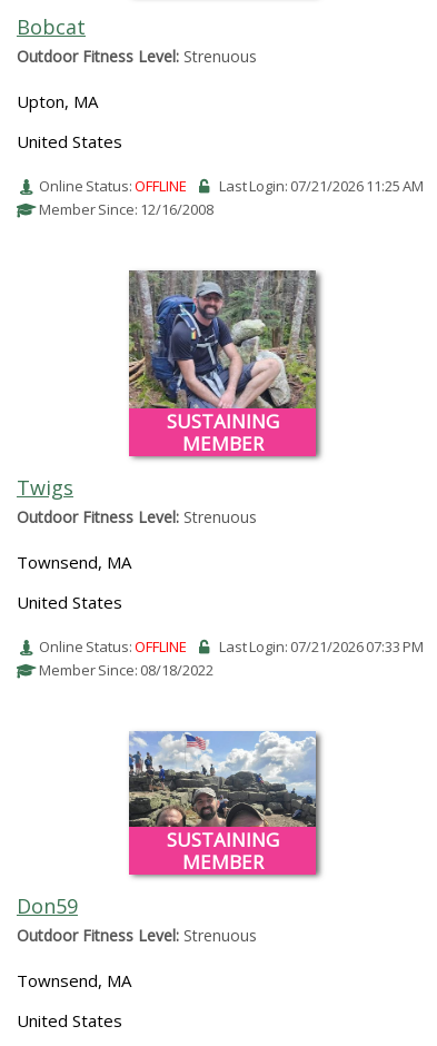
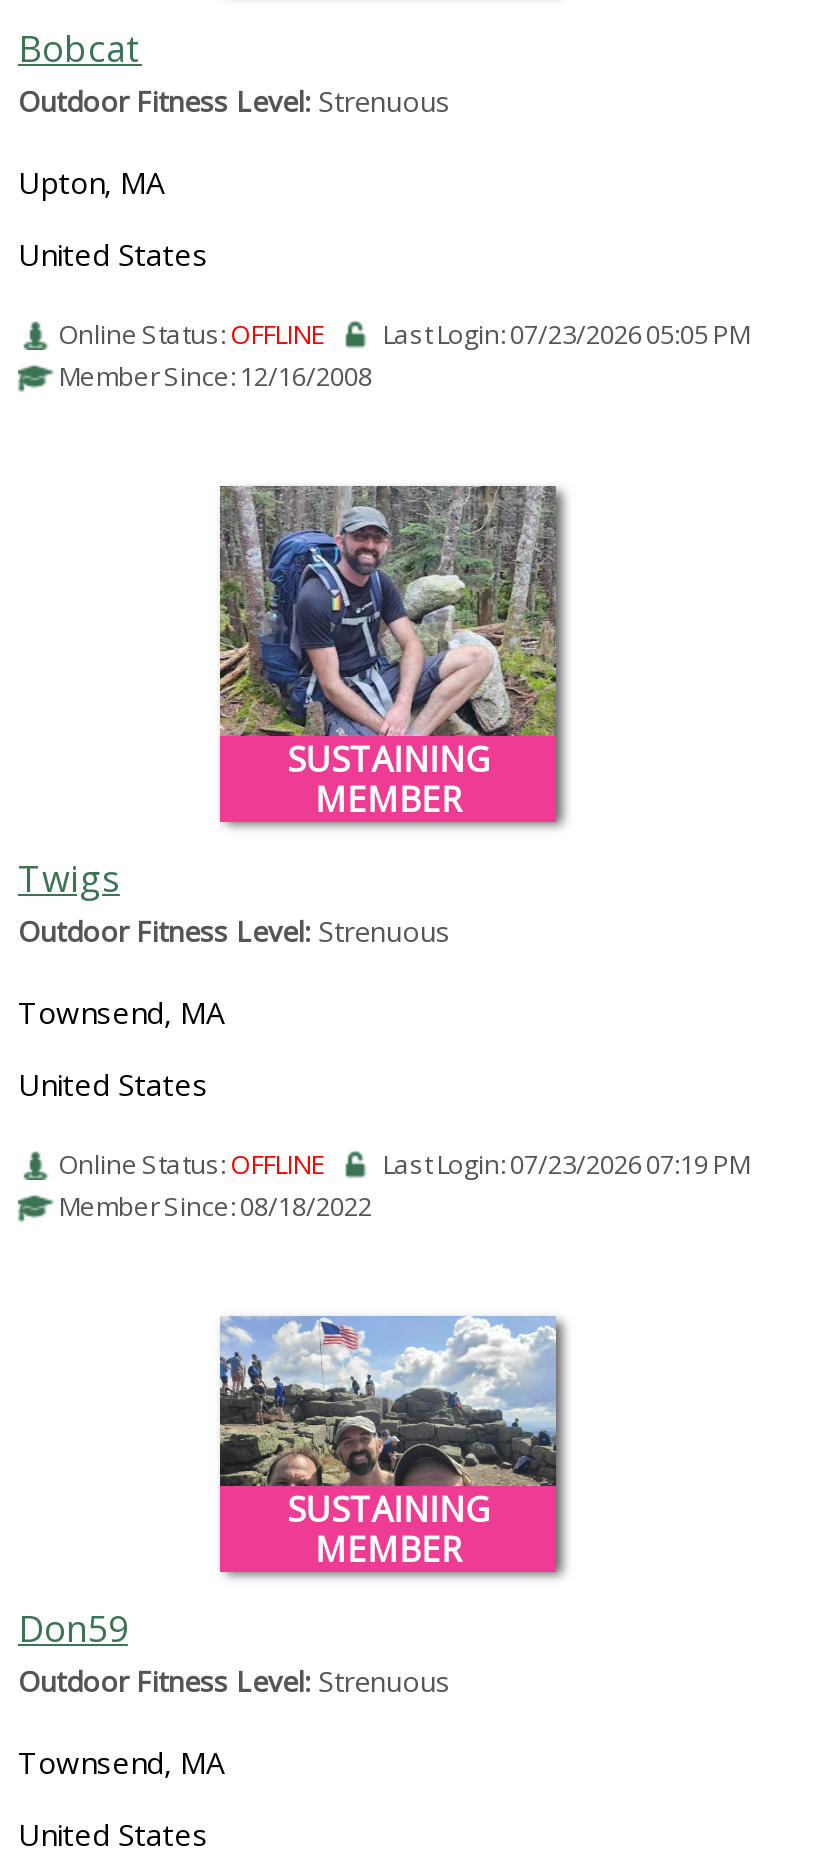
[39,175,424,195] Online Status: OFFLINE Last Login: 07/21/2026 11:25 AM -> [58,315,750,351] Online Status: OFFLINE Last Login: 07/23/2026 05:05 PM
[39,637,424,657] Online Status: OFFLINE Last Login: 07/21/2026 07:33 PM -> [58,1145,750,1181] Online Status: OFFLINE Last Login: 07/23/2026 07:19 PM

